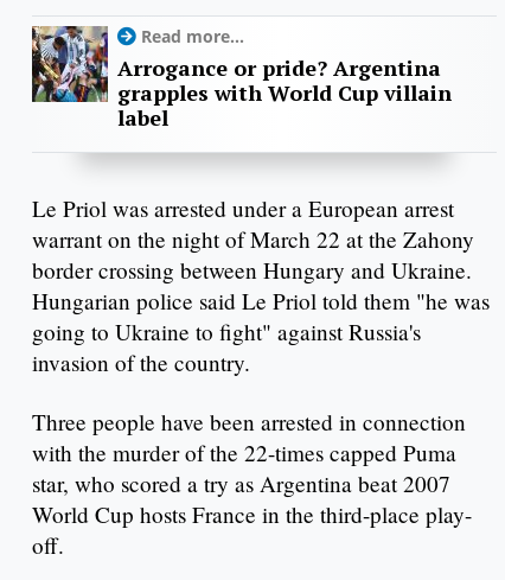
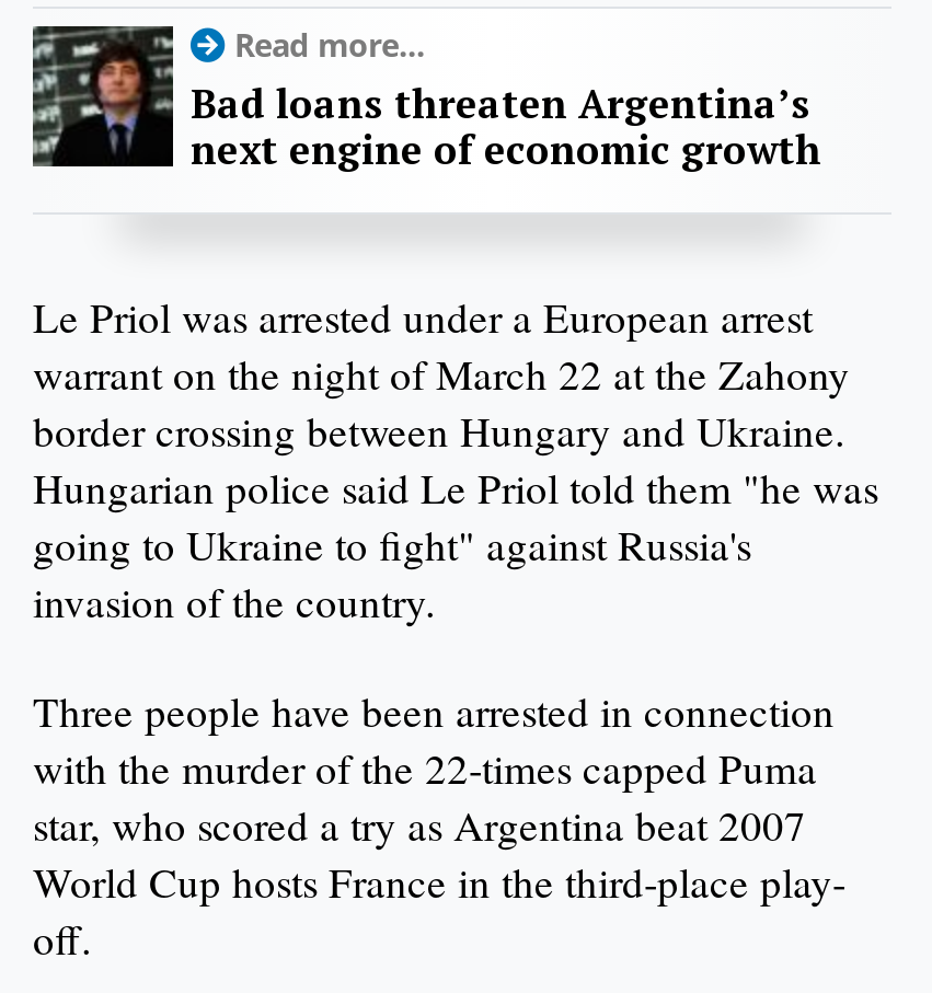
[31,25,452,132] [image] | Arrogance or pride? Argentina | grapples with World Cup villain | label -> [33,24,821,175] [image] | Bad loans threaten Argentina’s | next engine of economic growth

